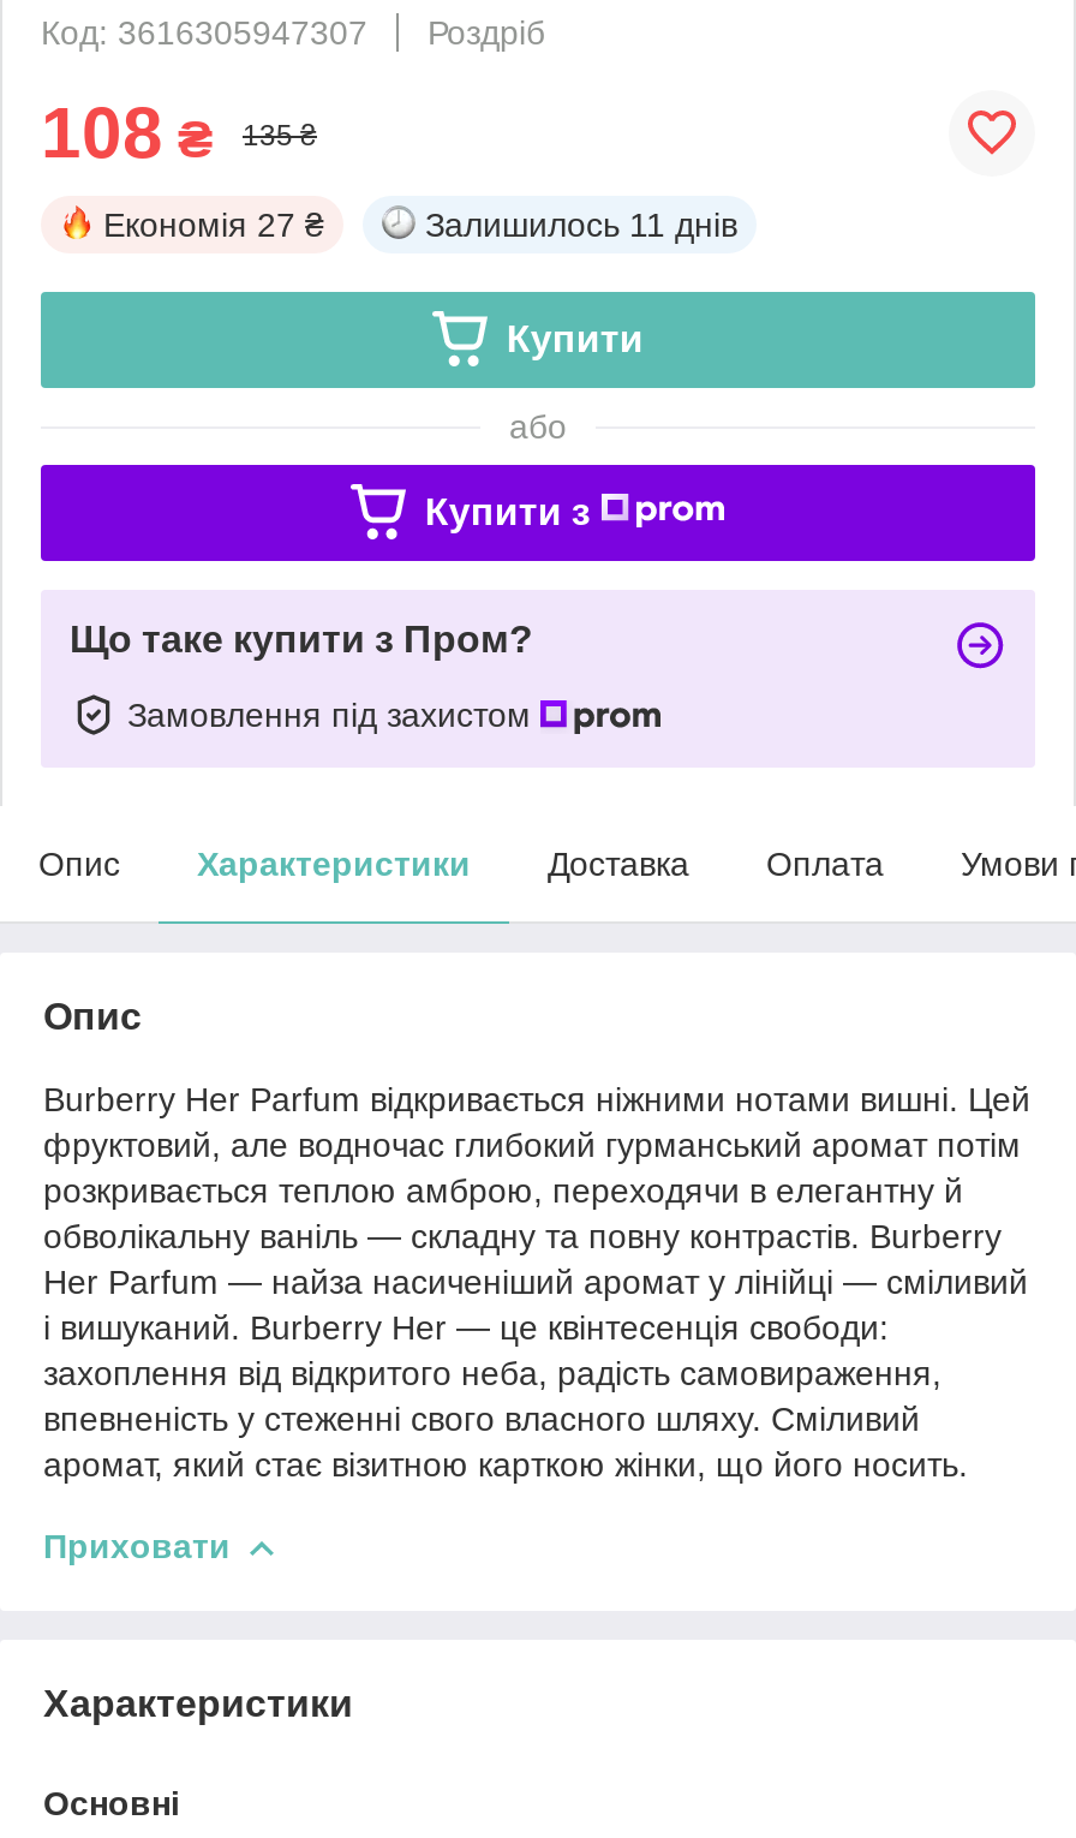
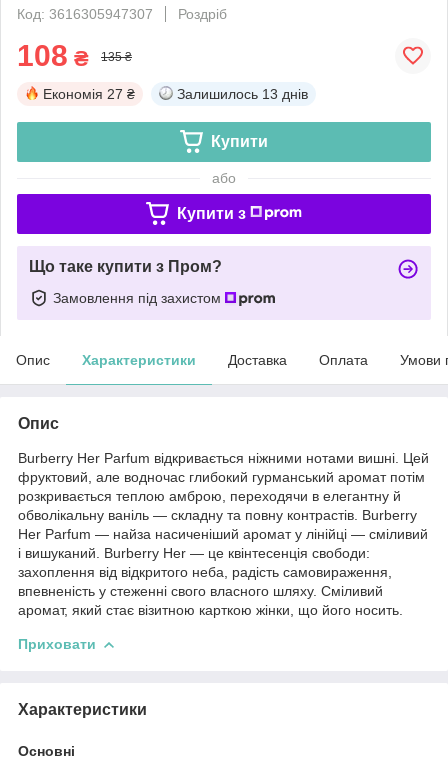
[425,205,737,243] Залишилось 11 днів -> [177,86,308,102] Залишилось 13 днів

